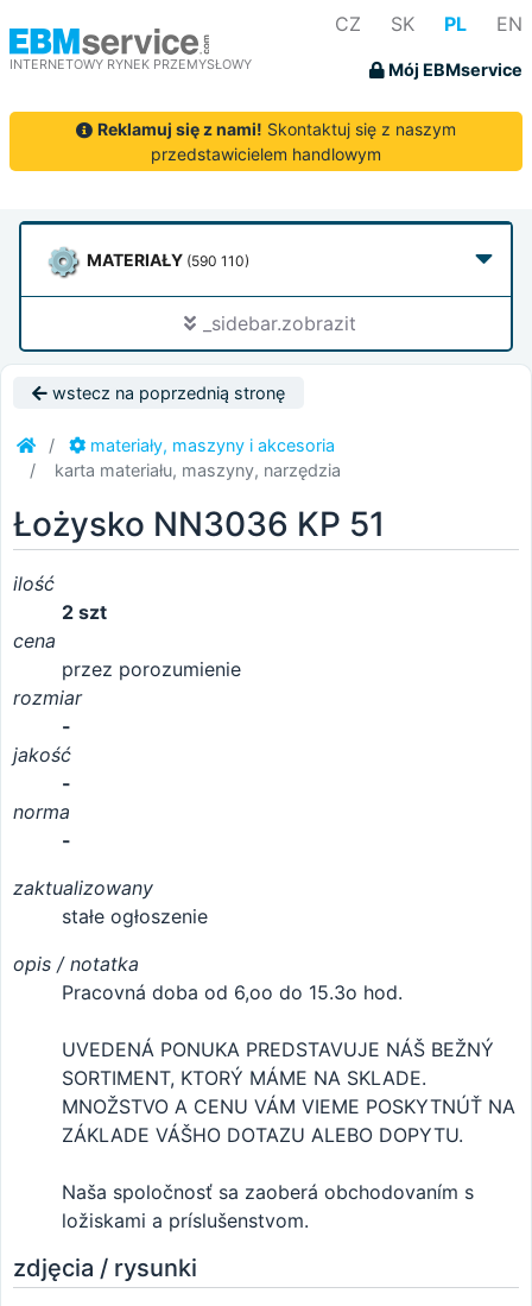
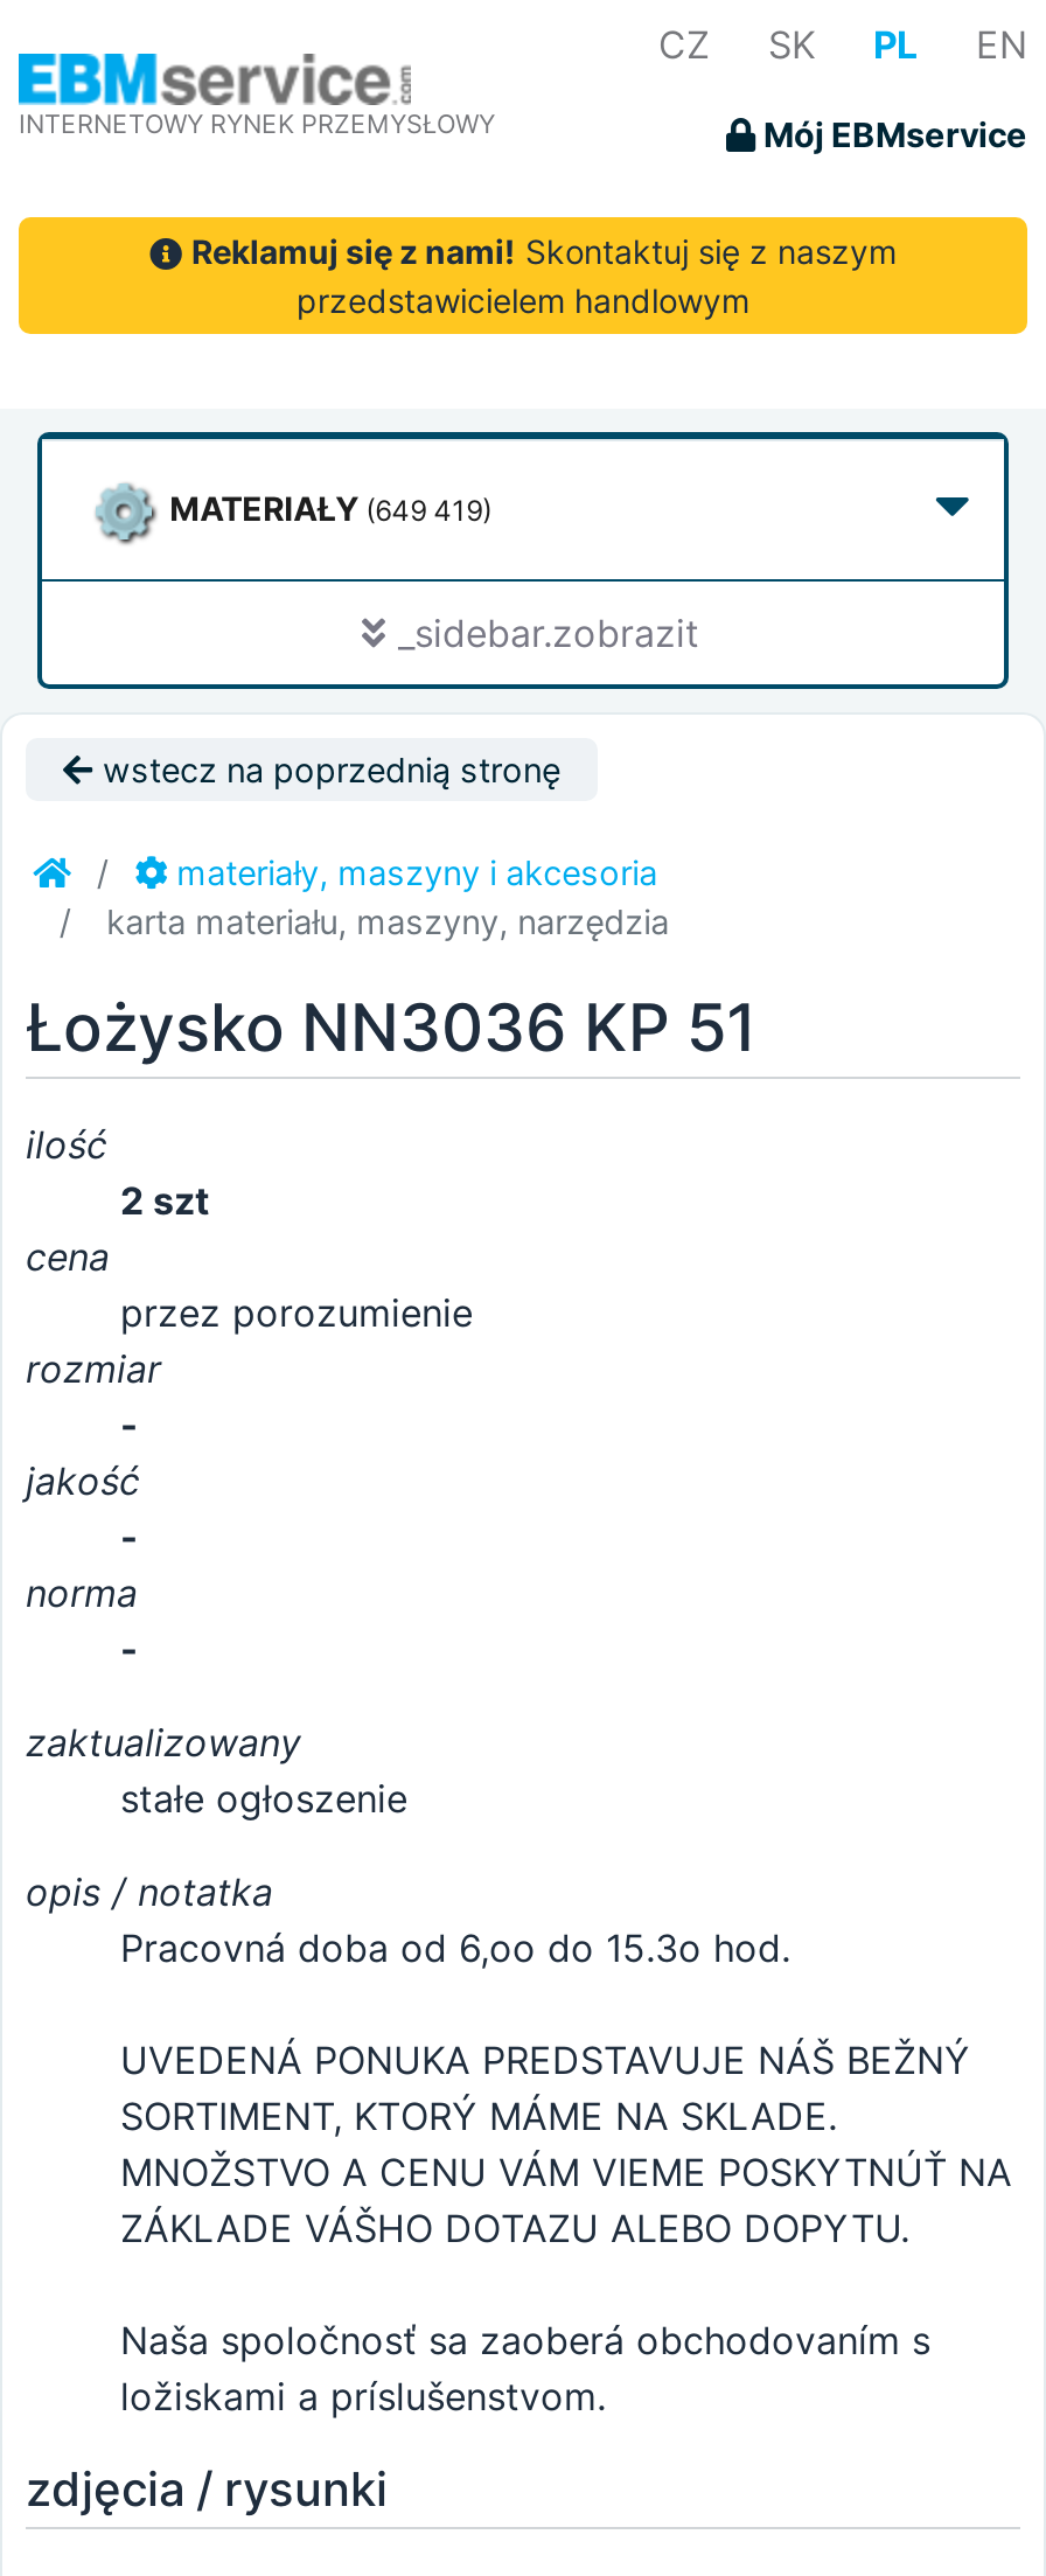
[86,250,249,270] MATERIAŁY (590 110) -> [170,488,492,528] MATERIAŁY (649 419)

